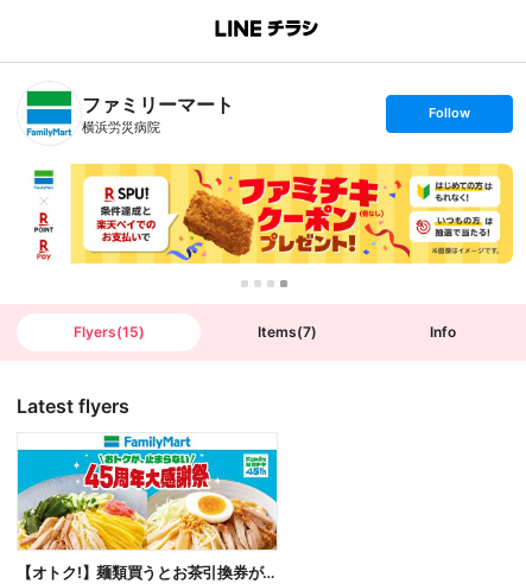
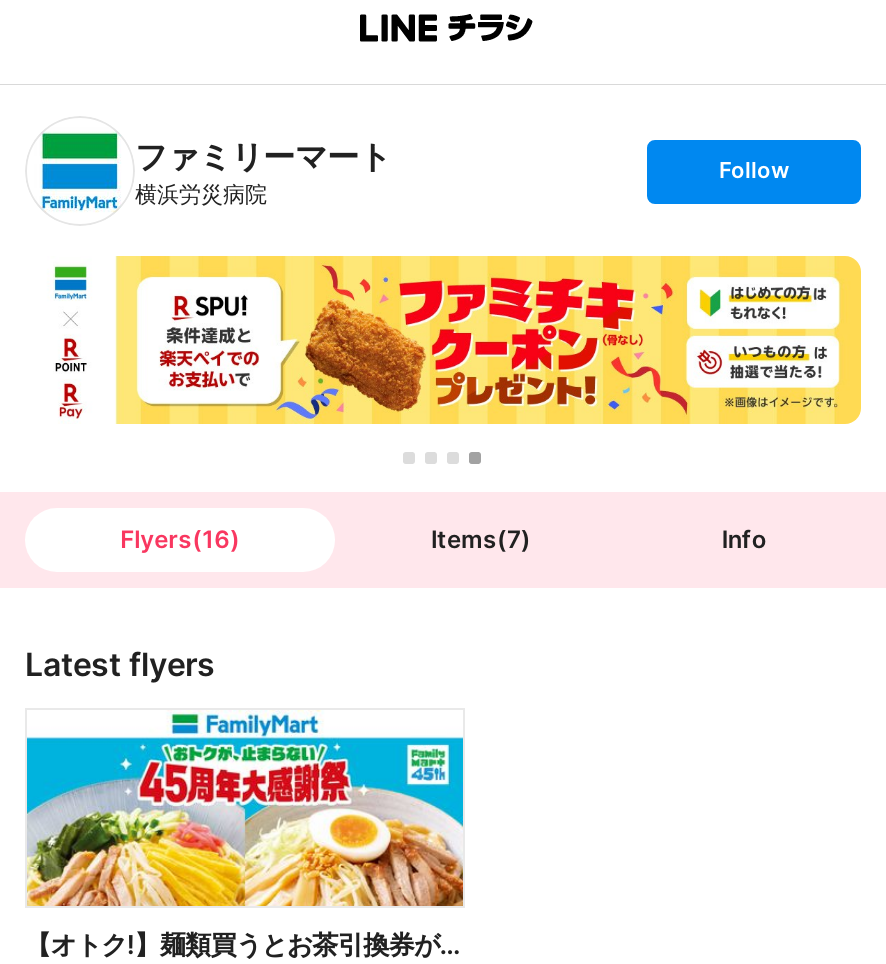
[73,322,145,340] Flyers(15) -> [120,523,240,553] Flyers(16)

